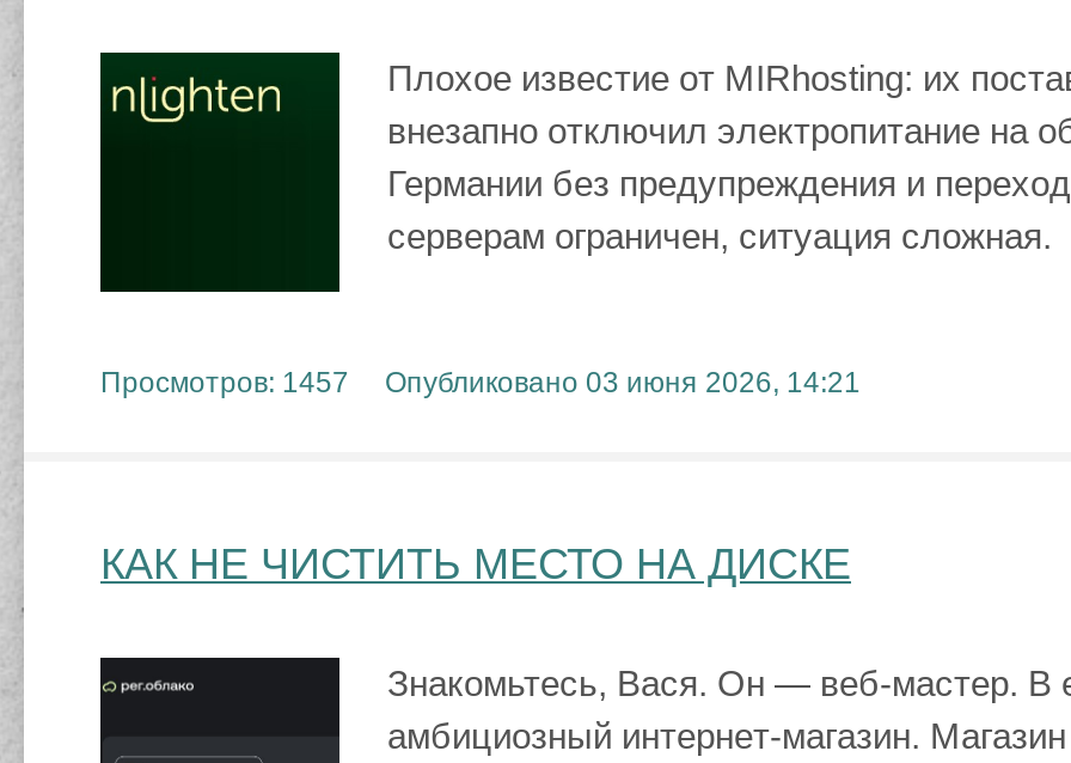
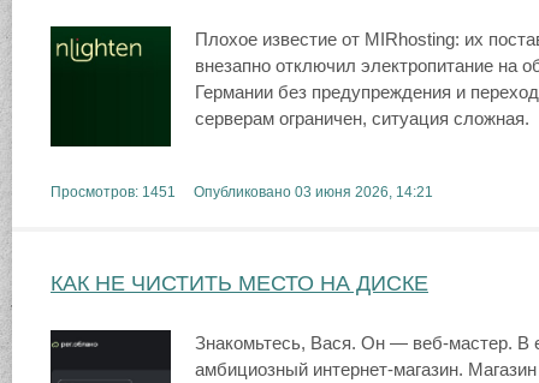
[100,366,861,399] Просмотров: 1457 Опубликовано 03 июня 2026, 14:21 -> [51,184,433,201] Просмотров: 1451 Опубликовано 03 июня 2026, 14:21

